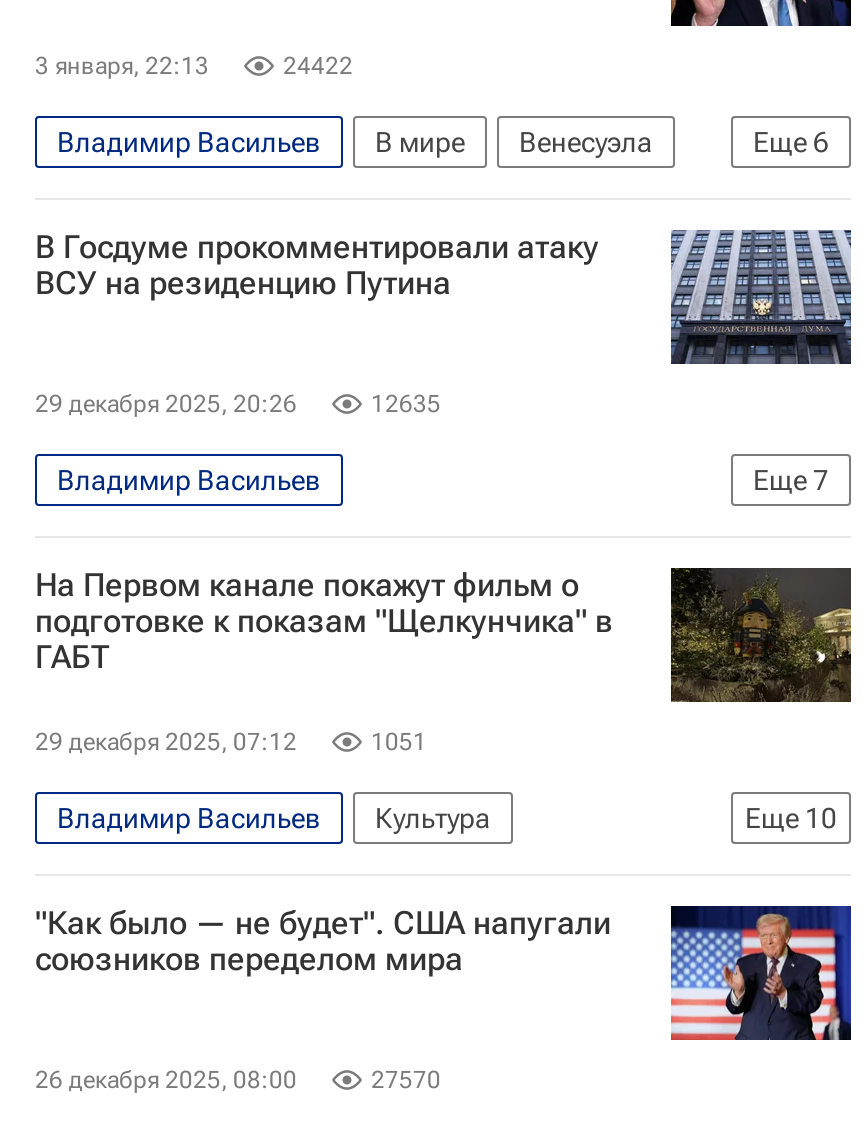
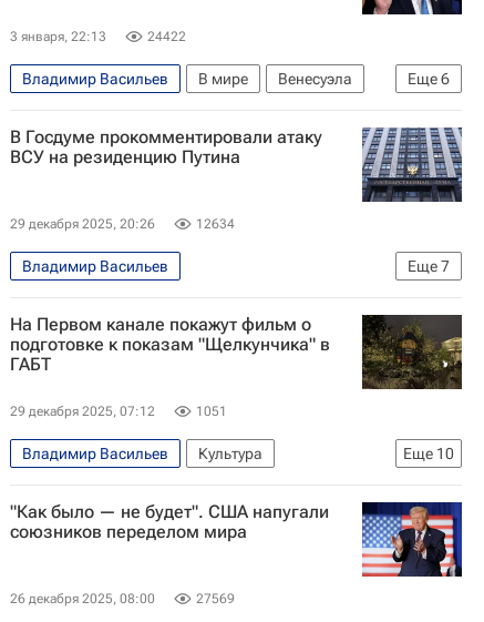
[371,389,441,417] 12635 -> [196,216,235,231] 12634
[371,1066,441,1094] 27570 -> [196,590,235,606] 27569

